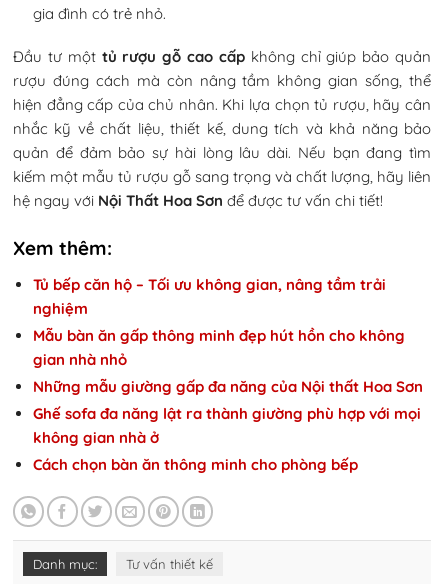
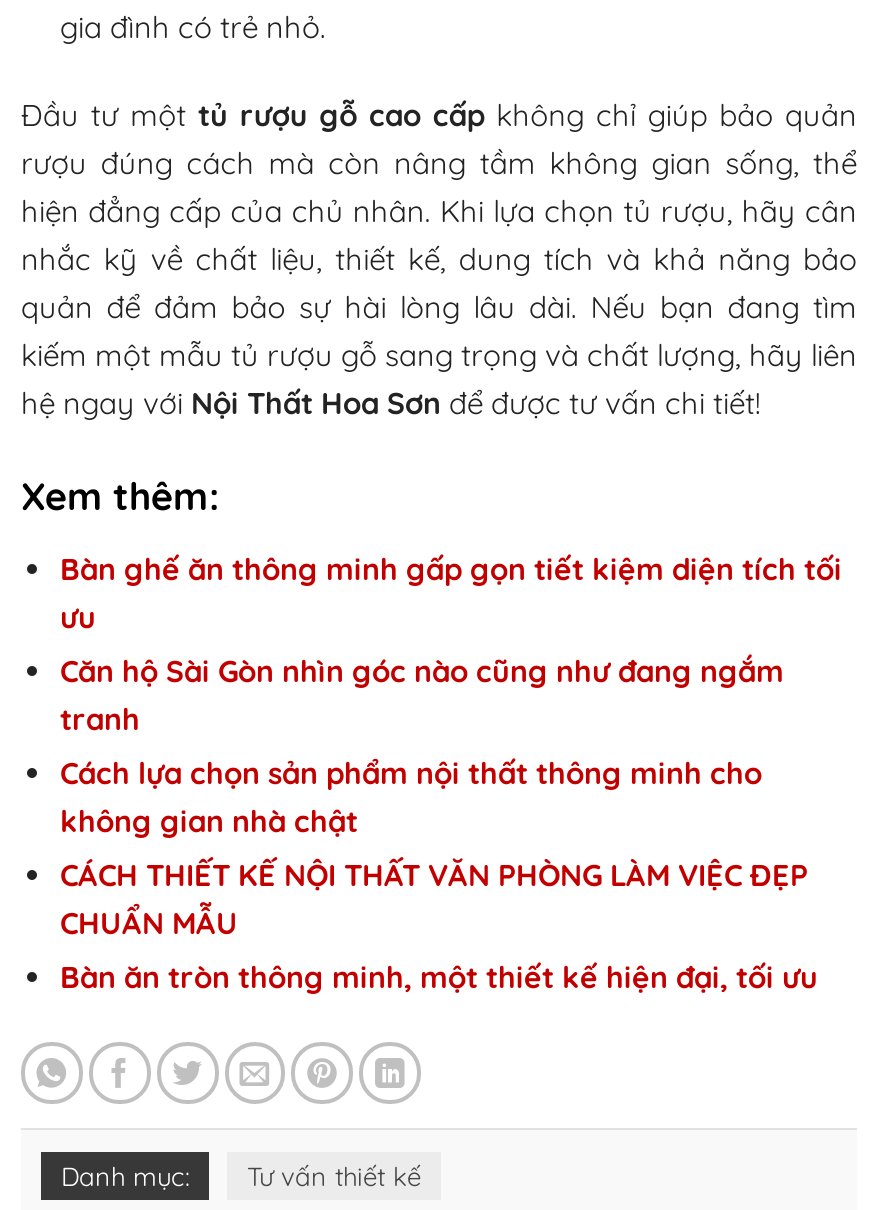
[32,275,422,474] Tủ bếp căn hộ – Tối ưu không gian, nâng tầm trải | nghiệm | Mẫu bàn ăn gấp thông minh đẹp hút hồn cho không | gian nhà nhỏ | Những mẫu giường gấp đa năng của Nội thất Hoa Sơn | Ghế sofa đa năng lật ra thành giường phù hợp với mọi | không gian nhà ở | Cách chọn bàn ăn thông minh cho phòng bếp -> [60,550,842,996] Bàn ghế ăn thông minh gấp gọn tiết kiệm diện tích tối | ưu | Căn hộ Sài Gòn nhìn góc nào cũng như đang ngắm | tranh | Cách lựa chọn sản phẩm nội thất thông minh cho | không gian nhà chật | CÁCH THIẾT KẾ NỘI THẤT VĂN PHÒNG LÀM VIỆC ĐẸP | CHUẨN MẪU | Bàn ăn tròn thông minh, một thiết kế hiện đại, tối ưu

